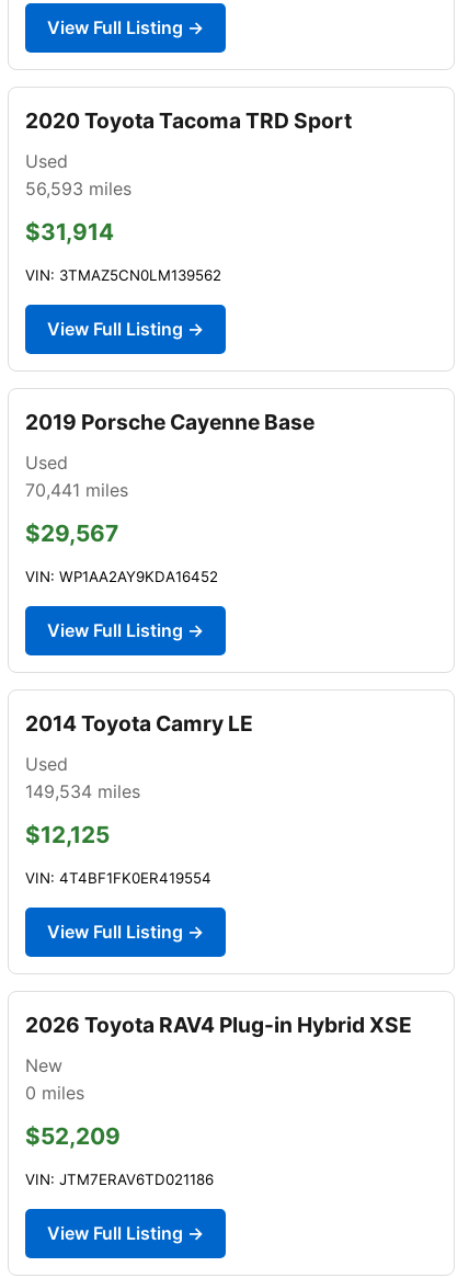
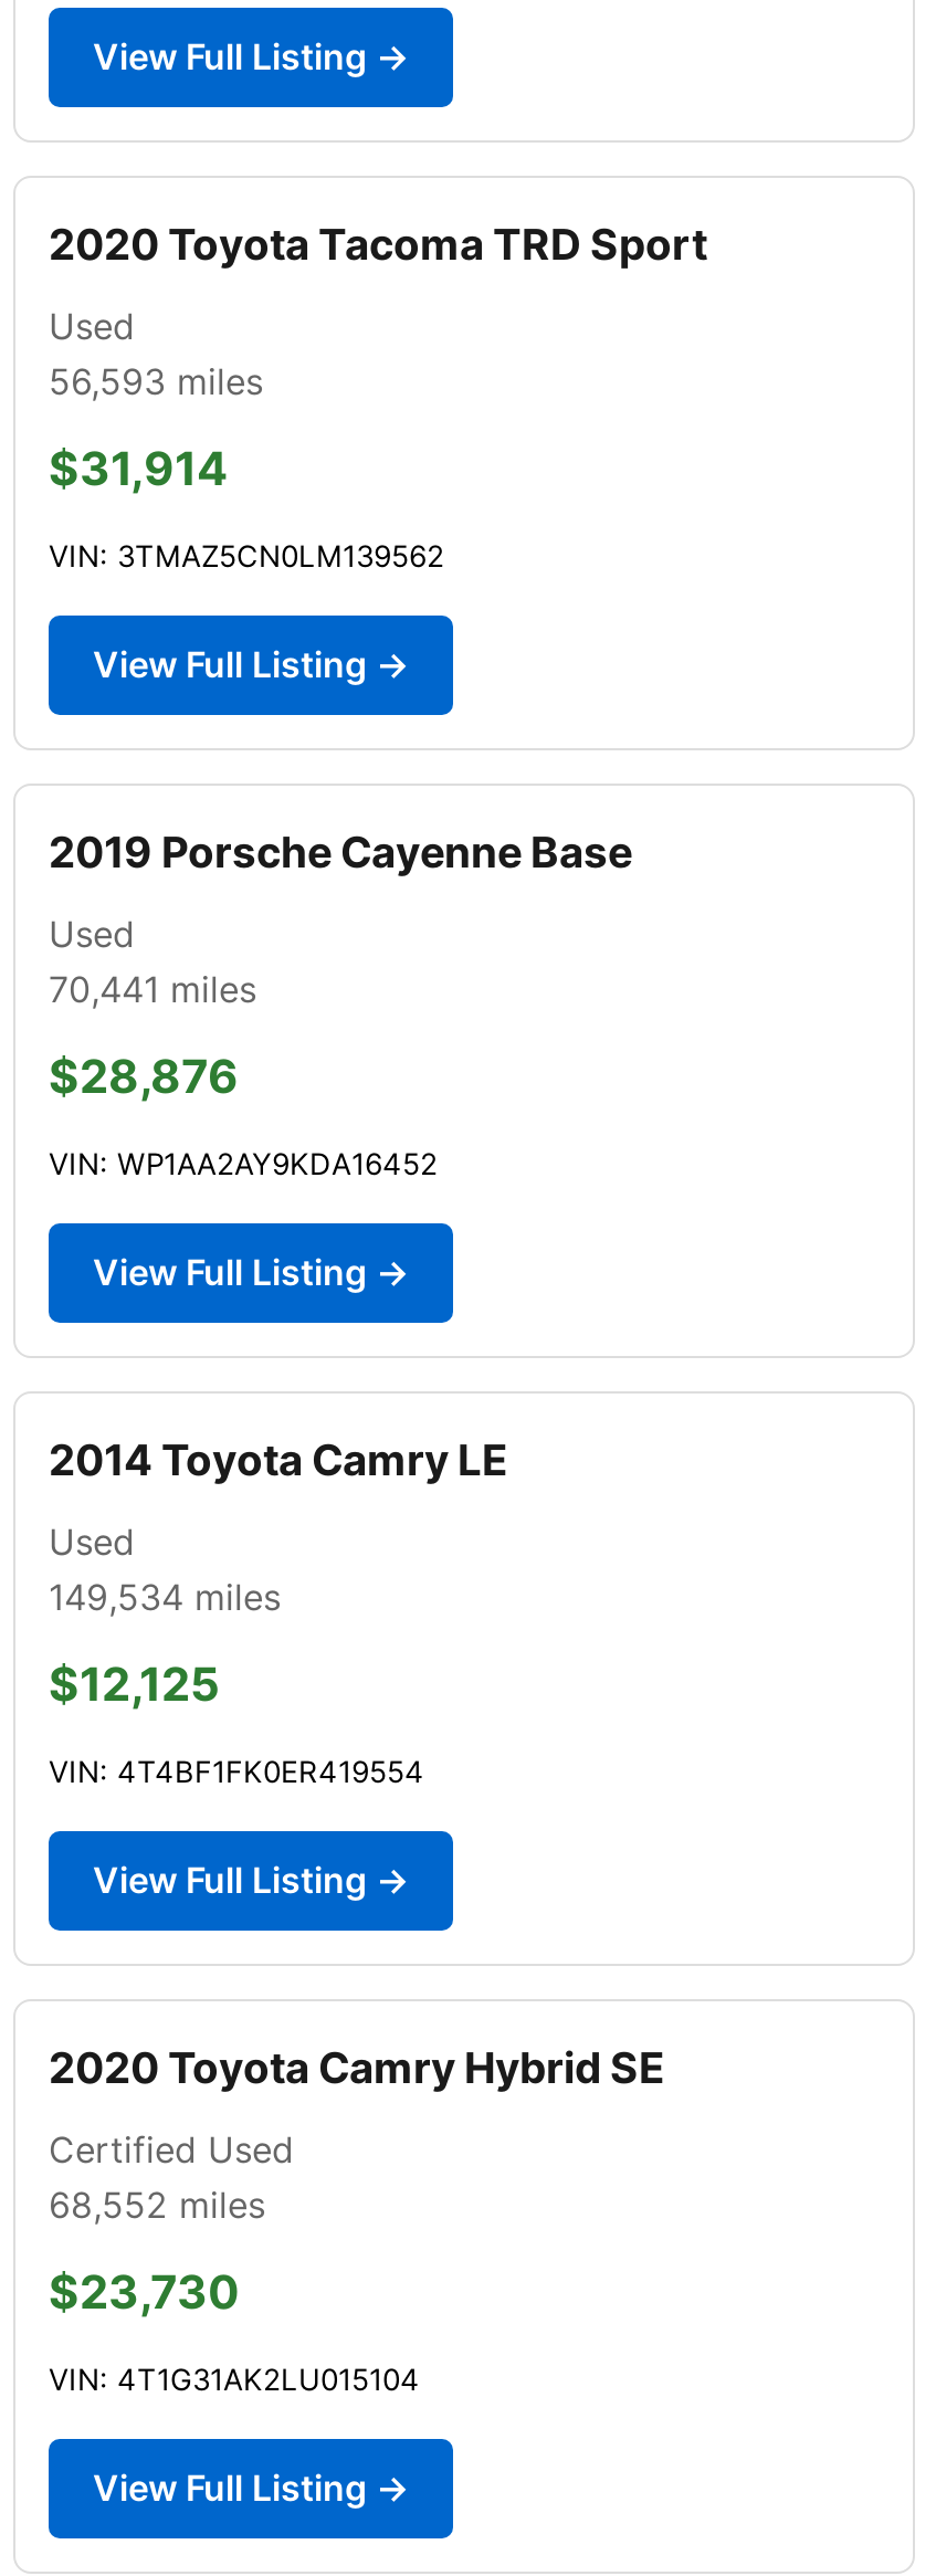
[25,519,118,547] $29,567 -> [49,1049,239,1104] $28,876
[25,1012,412,1038] 2026 Toyota RAV4 Plug-in Hybrid XSE -> [49,2041,665,2094] 2020 Toyota Camry Hybrid SE
[25,1054,84,1104] New | 0 miles -> [49,2127,294,2227] Certified Used | 68,552 miles
[25,1122,121,1150] $52,209 -> [49,2264,239,2319] $23,730
[25,1170,214,1188] VIN: JTM7ERAV6TD021186 -> [49,2361,420,2397] VIN: 4T1G31AK2LU015104

